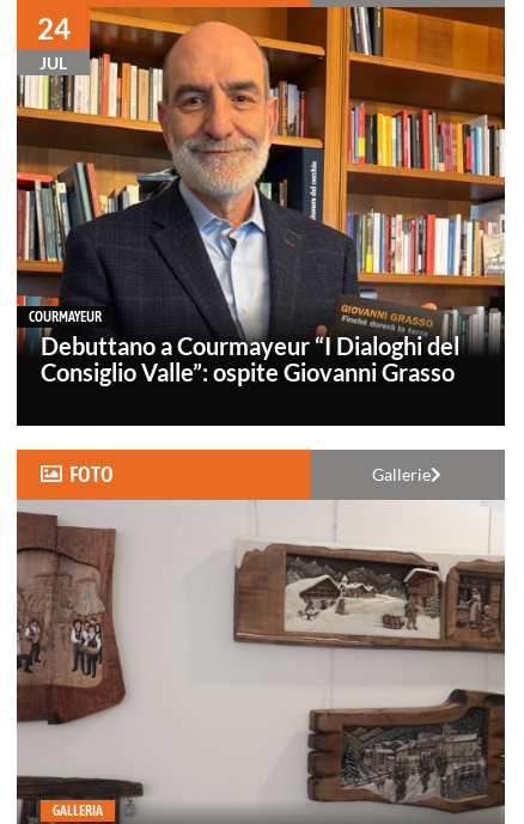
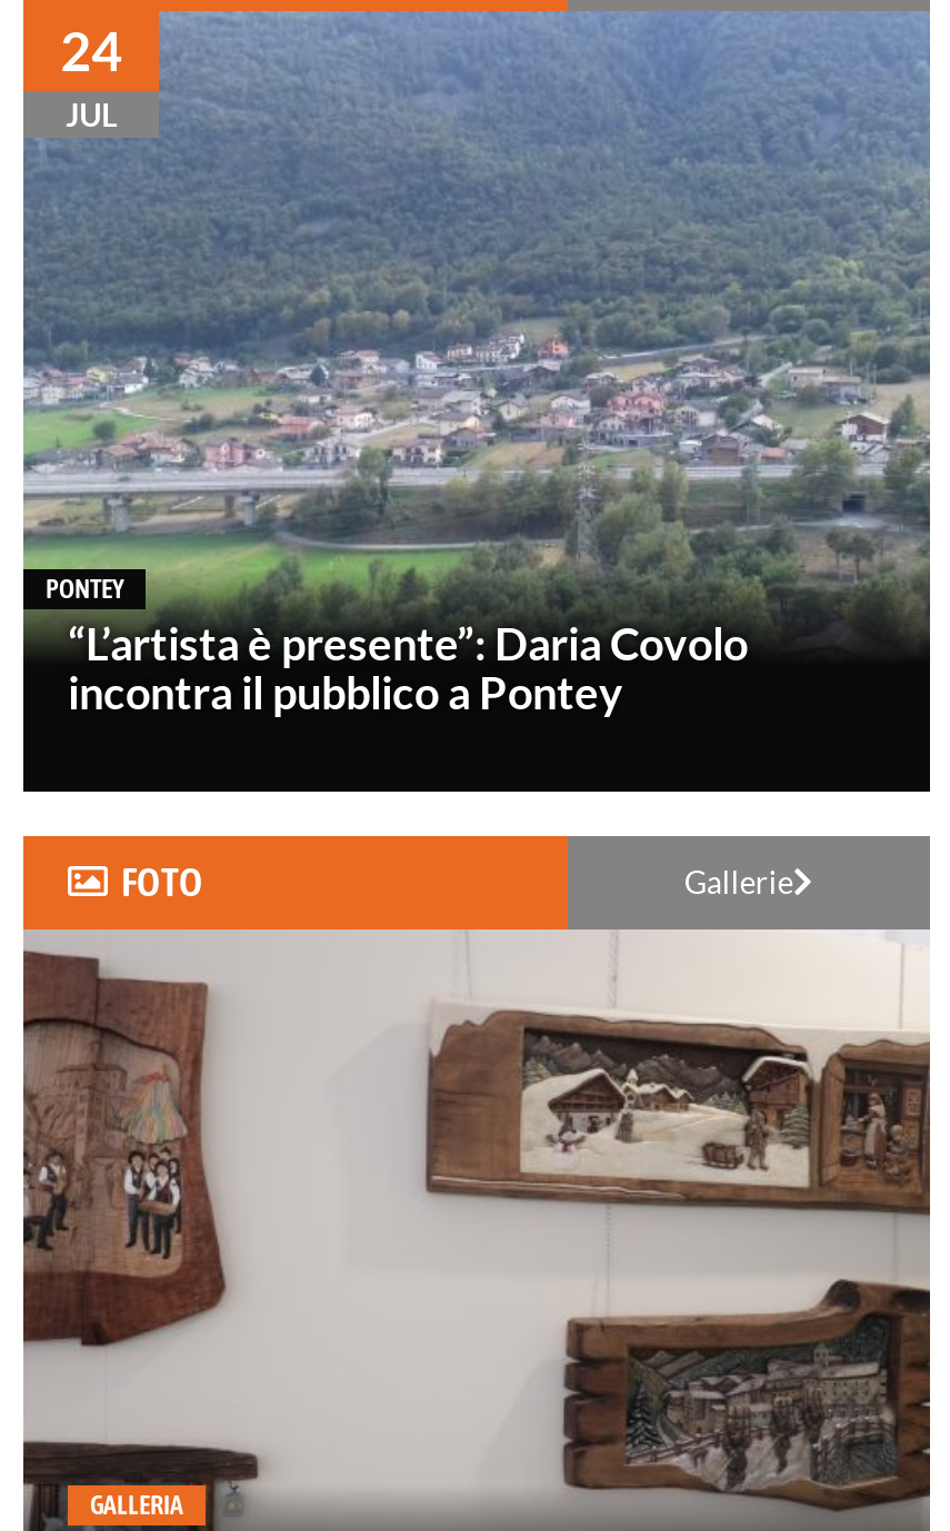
[16,6,506,387] [image] | COURMAYEUR | Debuttano a Courmayeur “I Dialoghi del | Consiglio Valle”: ospite Giovanni Grasso -> [21,10,932,718] [image] | PONTEY | “L’artista è presente”: Daria Covolo | incontra il pubblico a Pontey

